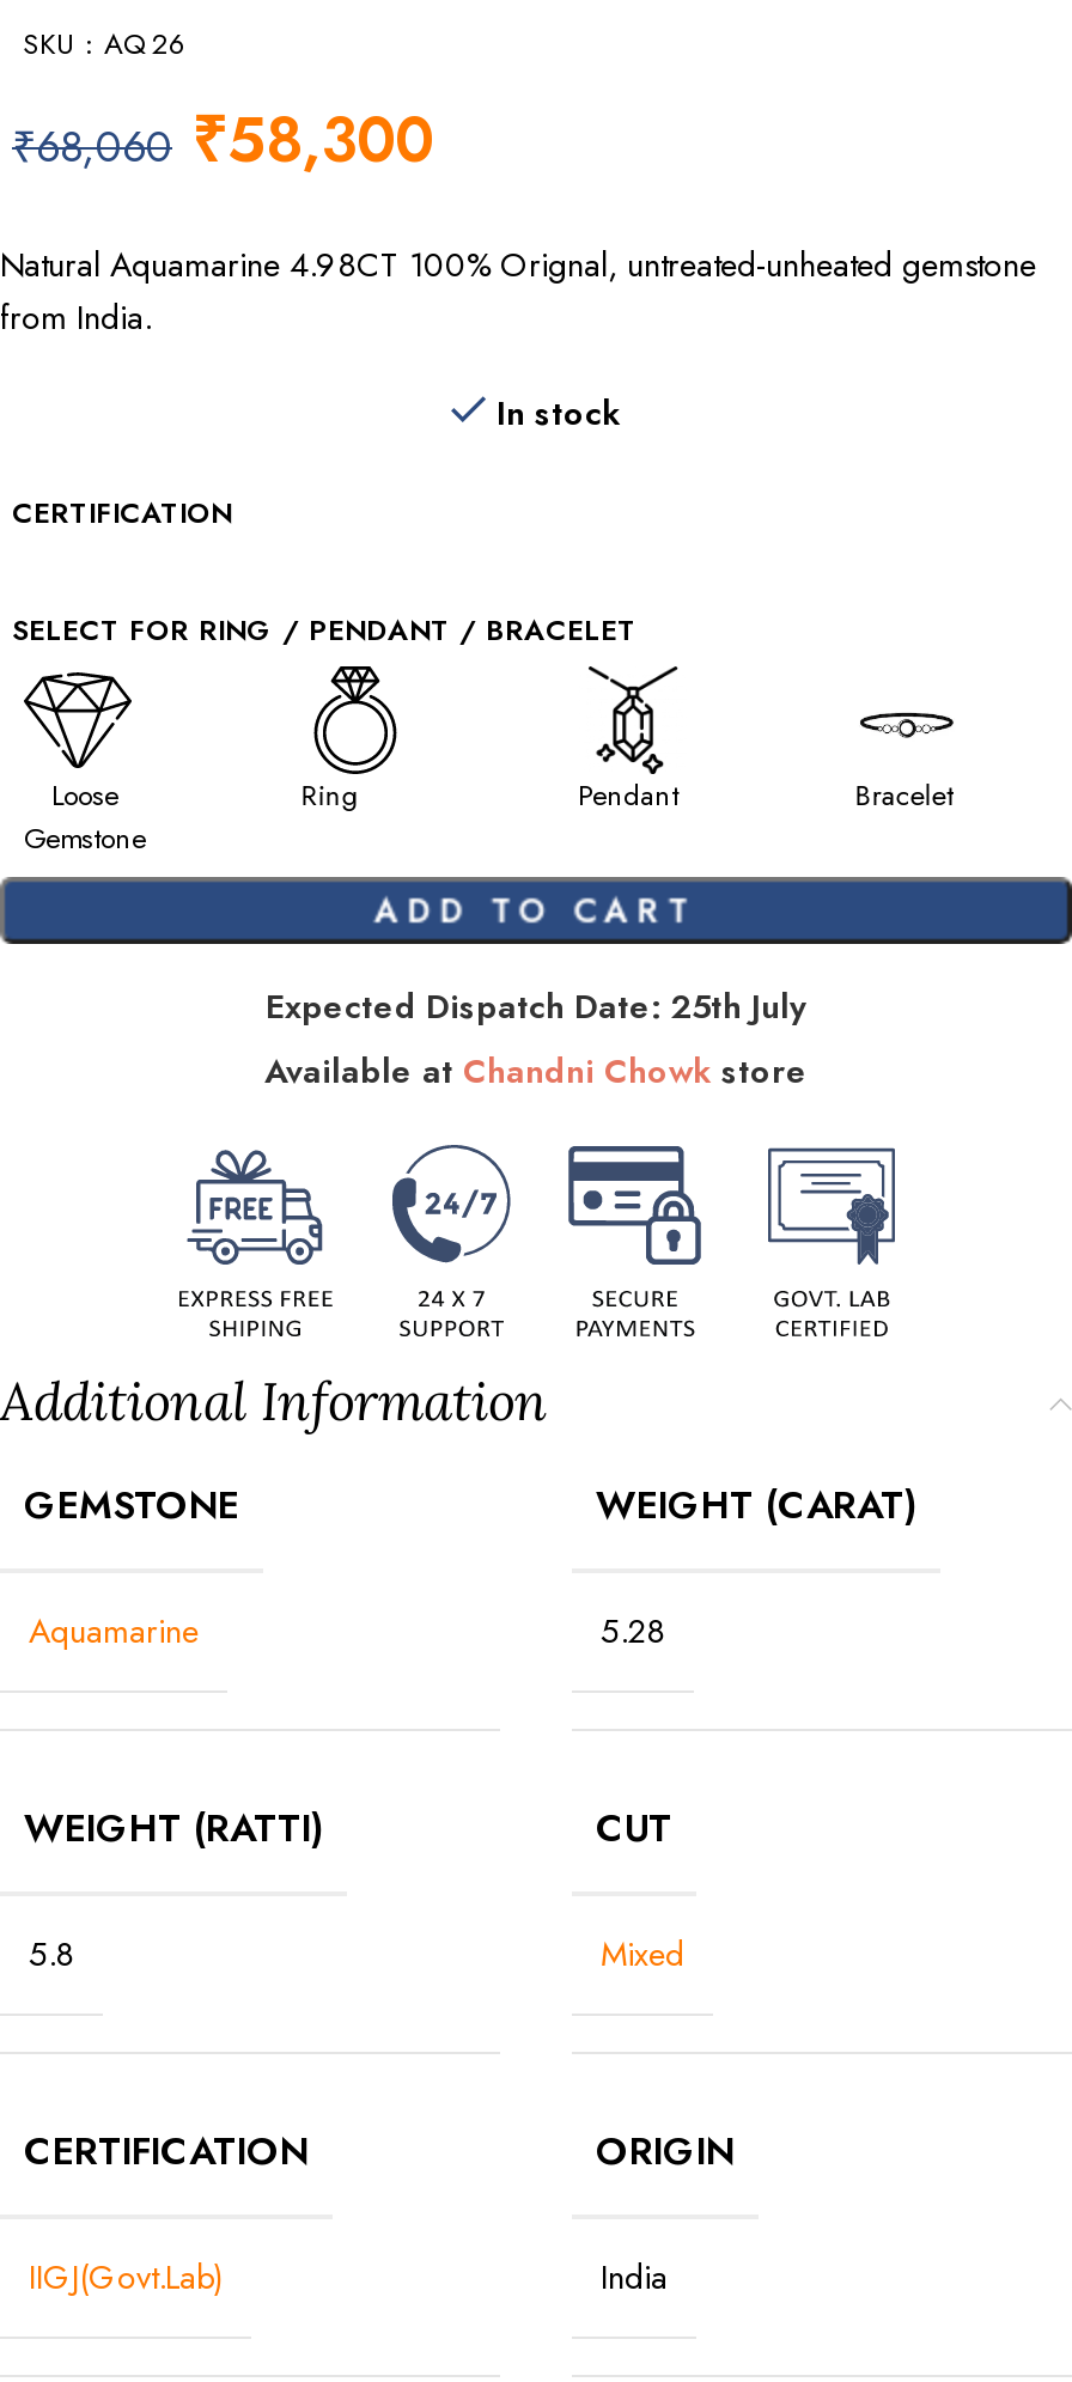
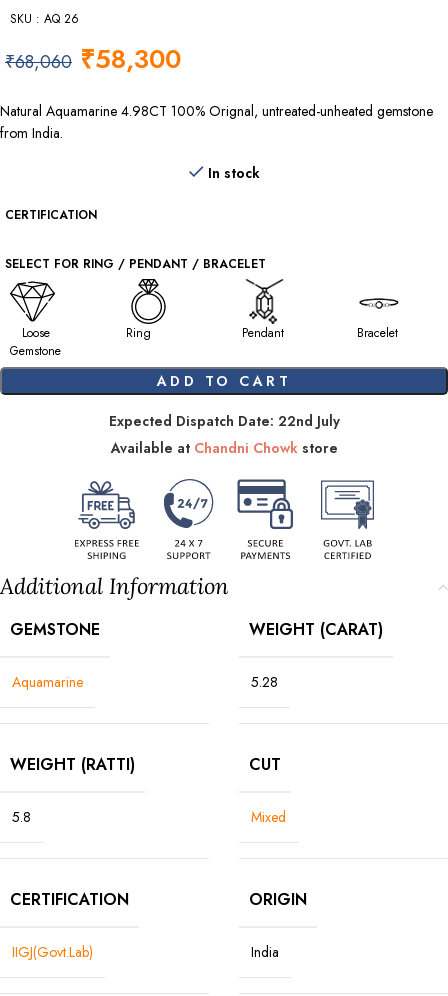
[266,982,806,1030] Expected Dispatch Date: 25th July -> [108,411,339,431] Expected Dispatch Date: 22nd July

